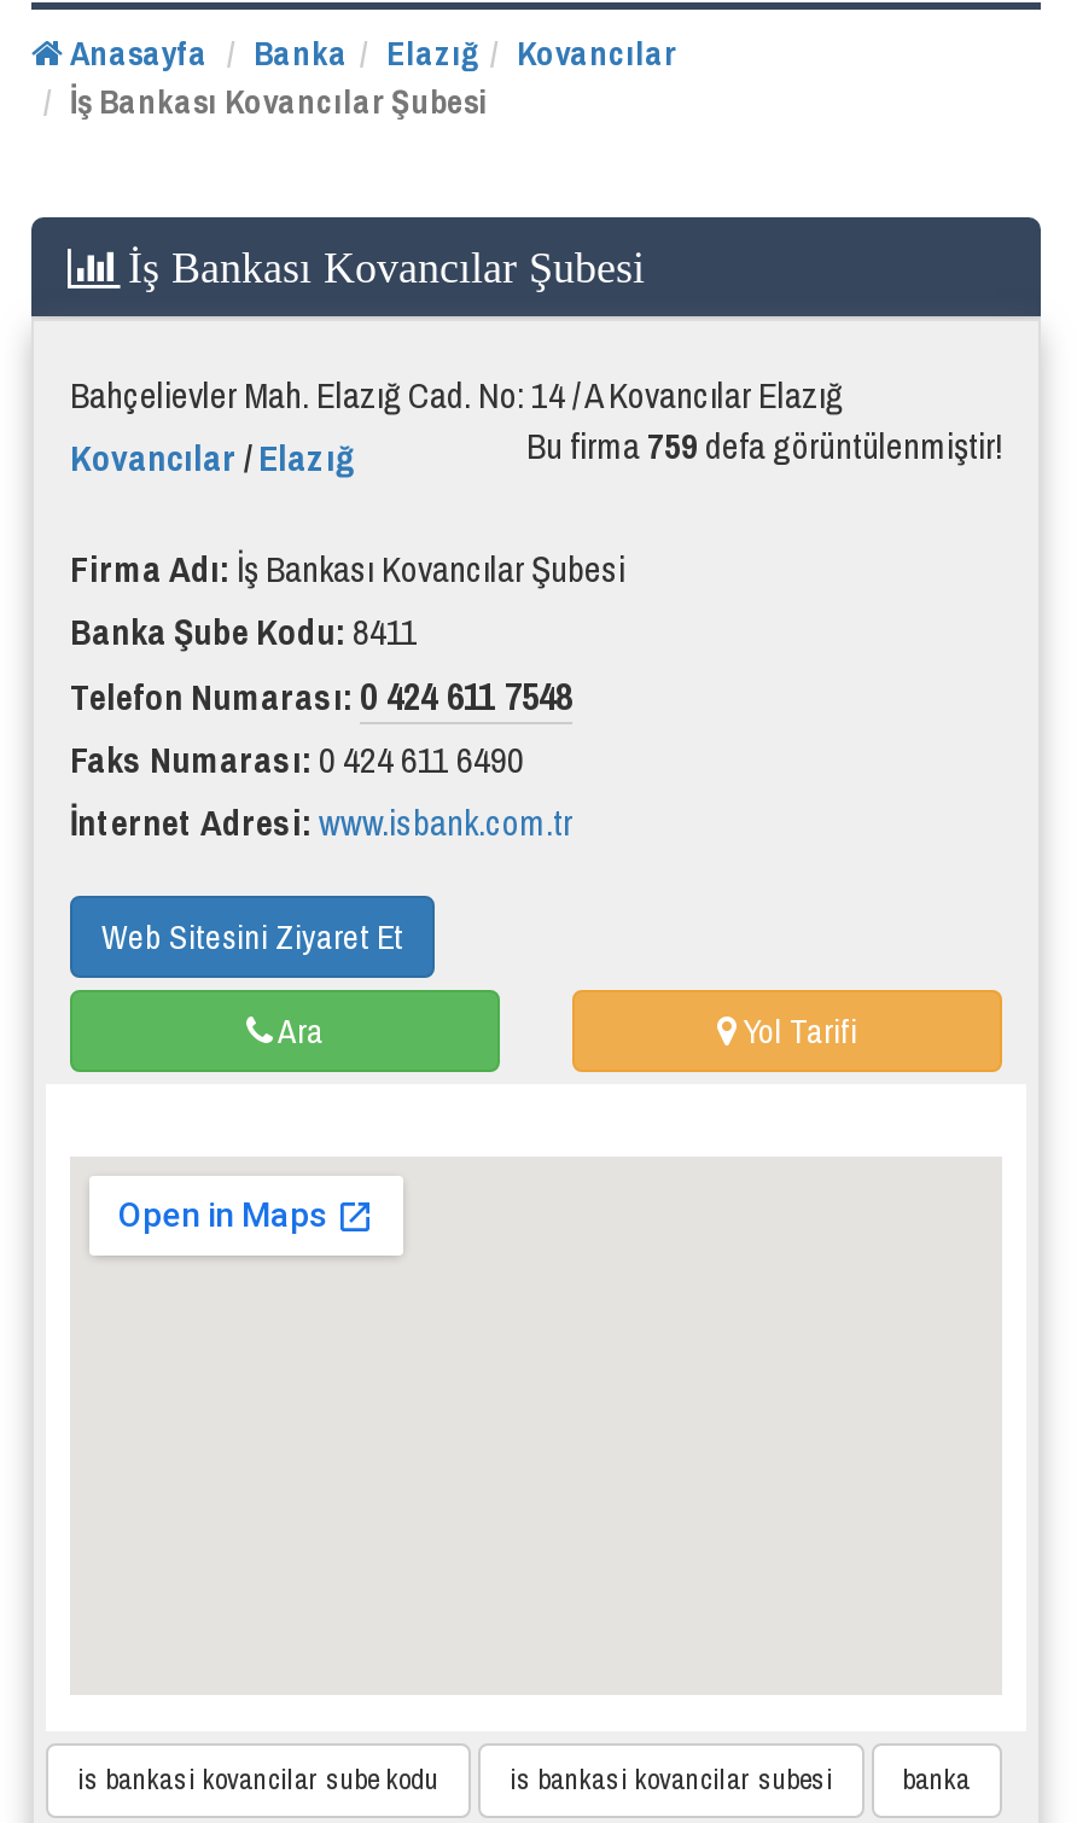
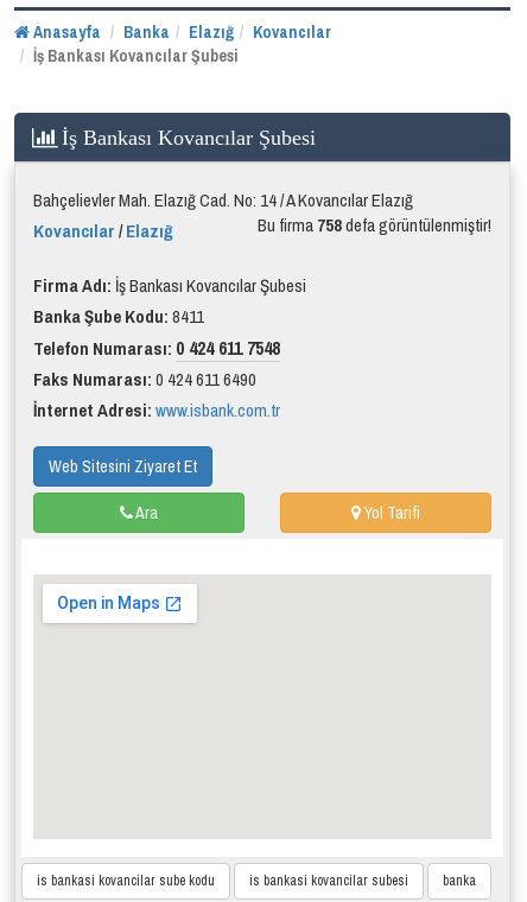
[526,420,1002,471] Bu firma759 defa görüntülenmiştir! -> [258,212,491,237] Bu firma758 defa görüntülenmiştir!

